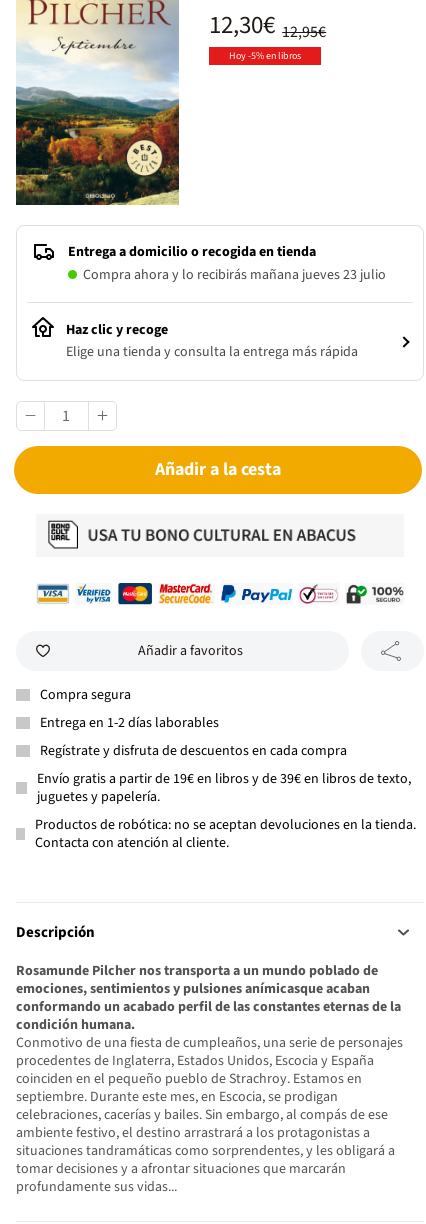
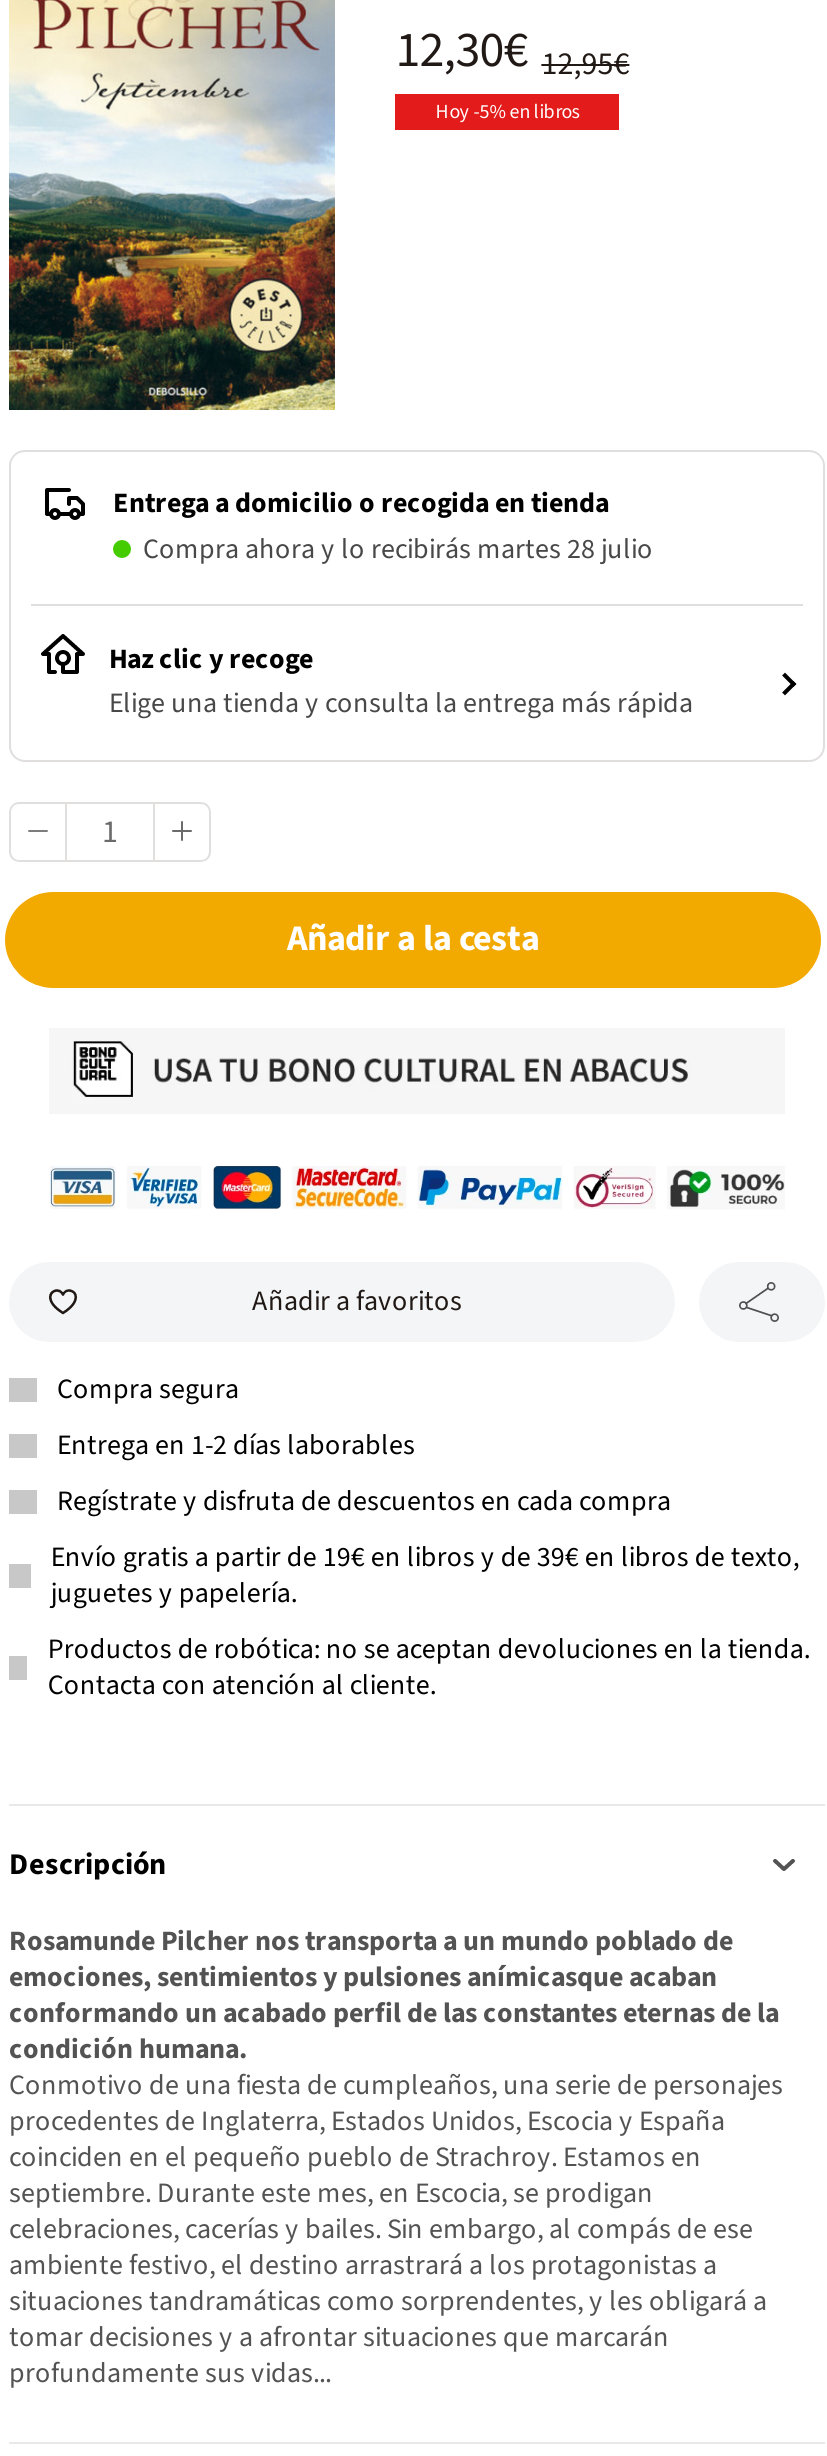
[83,265,386,285] Compra ahora y lo recibirás mañana jueves 23 julio -> [143,530,653,570] Compra ahora y lo recibirás martes 28 julio

